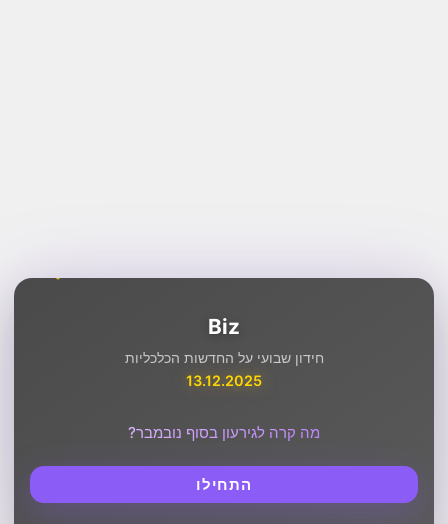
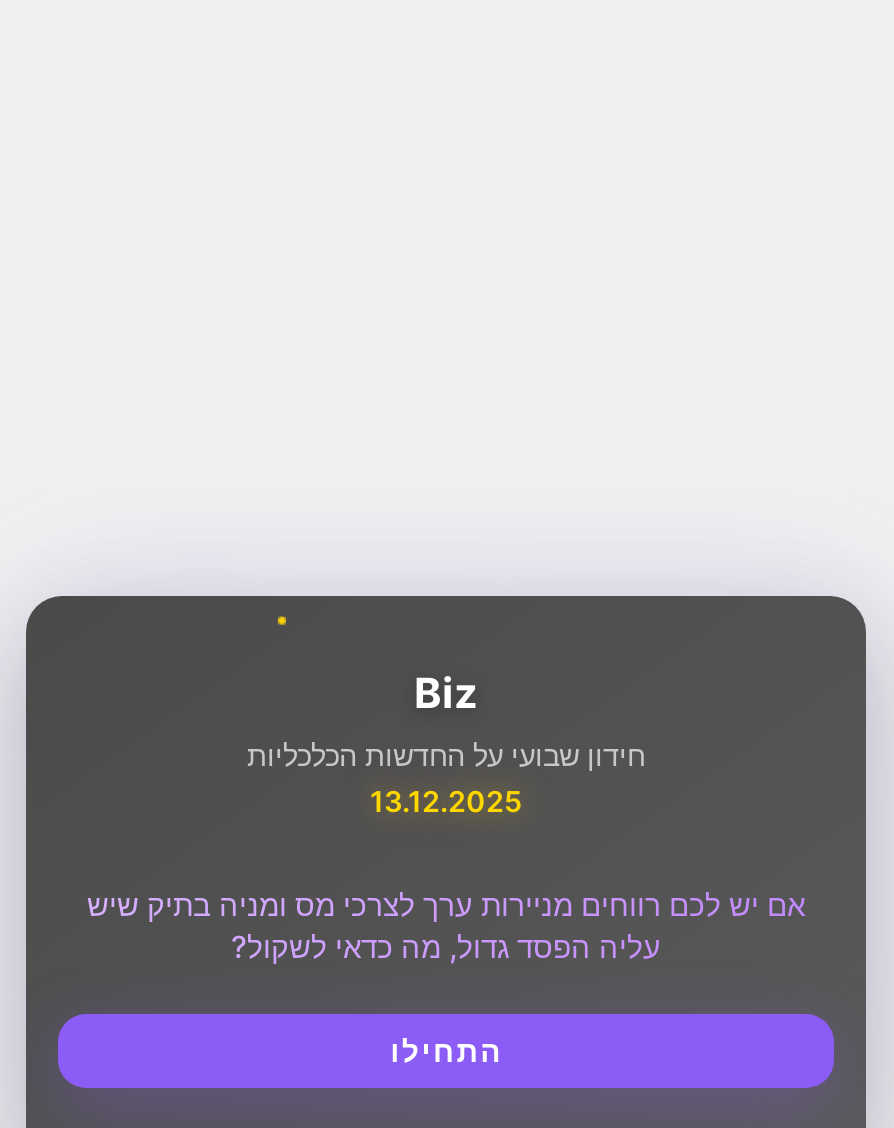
[128,423,320,442] מה קרה לגירעון בסוף נובמבר? -> [87,885,805,965] אם יש לכם רווחים מניירות ערך לצרכי מס ומניה בתיק שיש | עליה הפסד גדול, מה כדאי לשקול?

